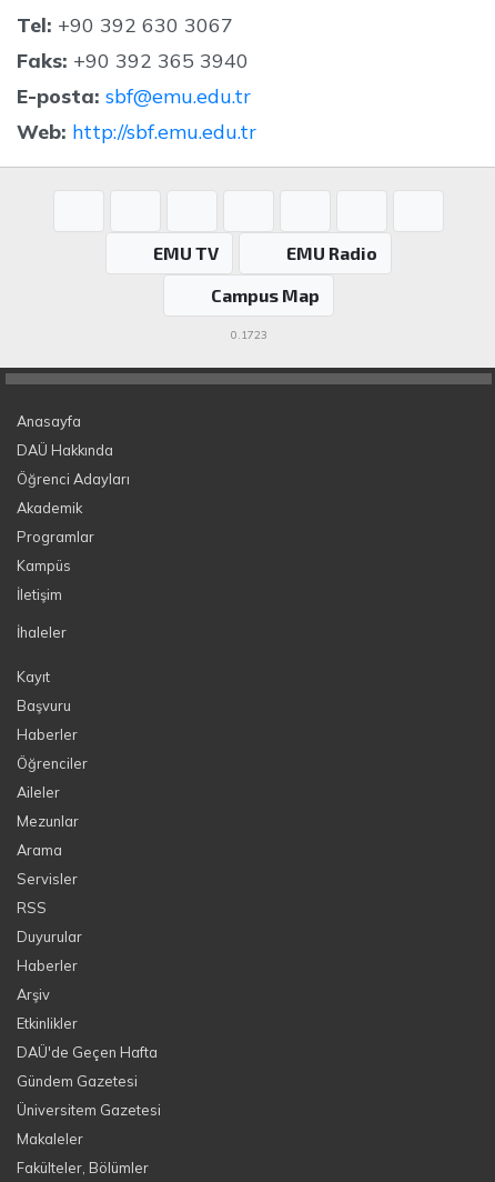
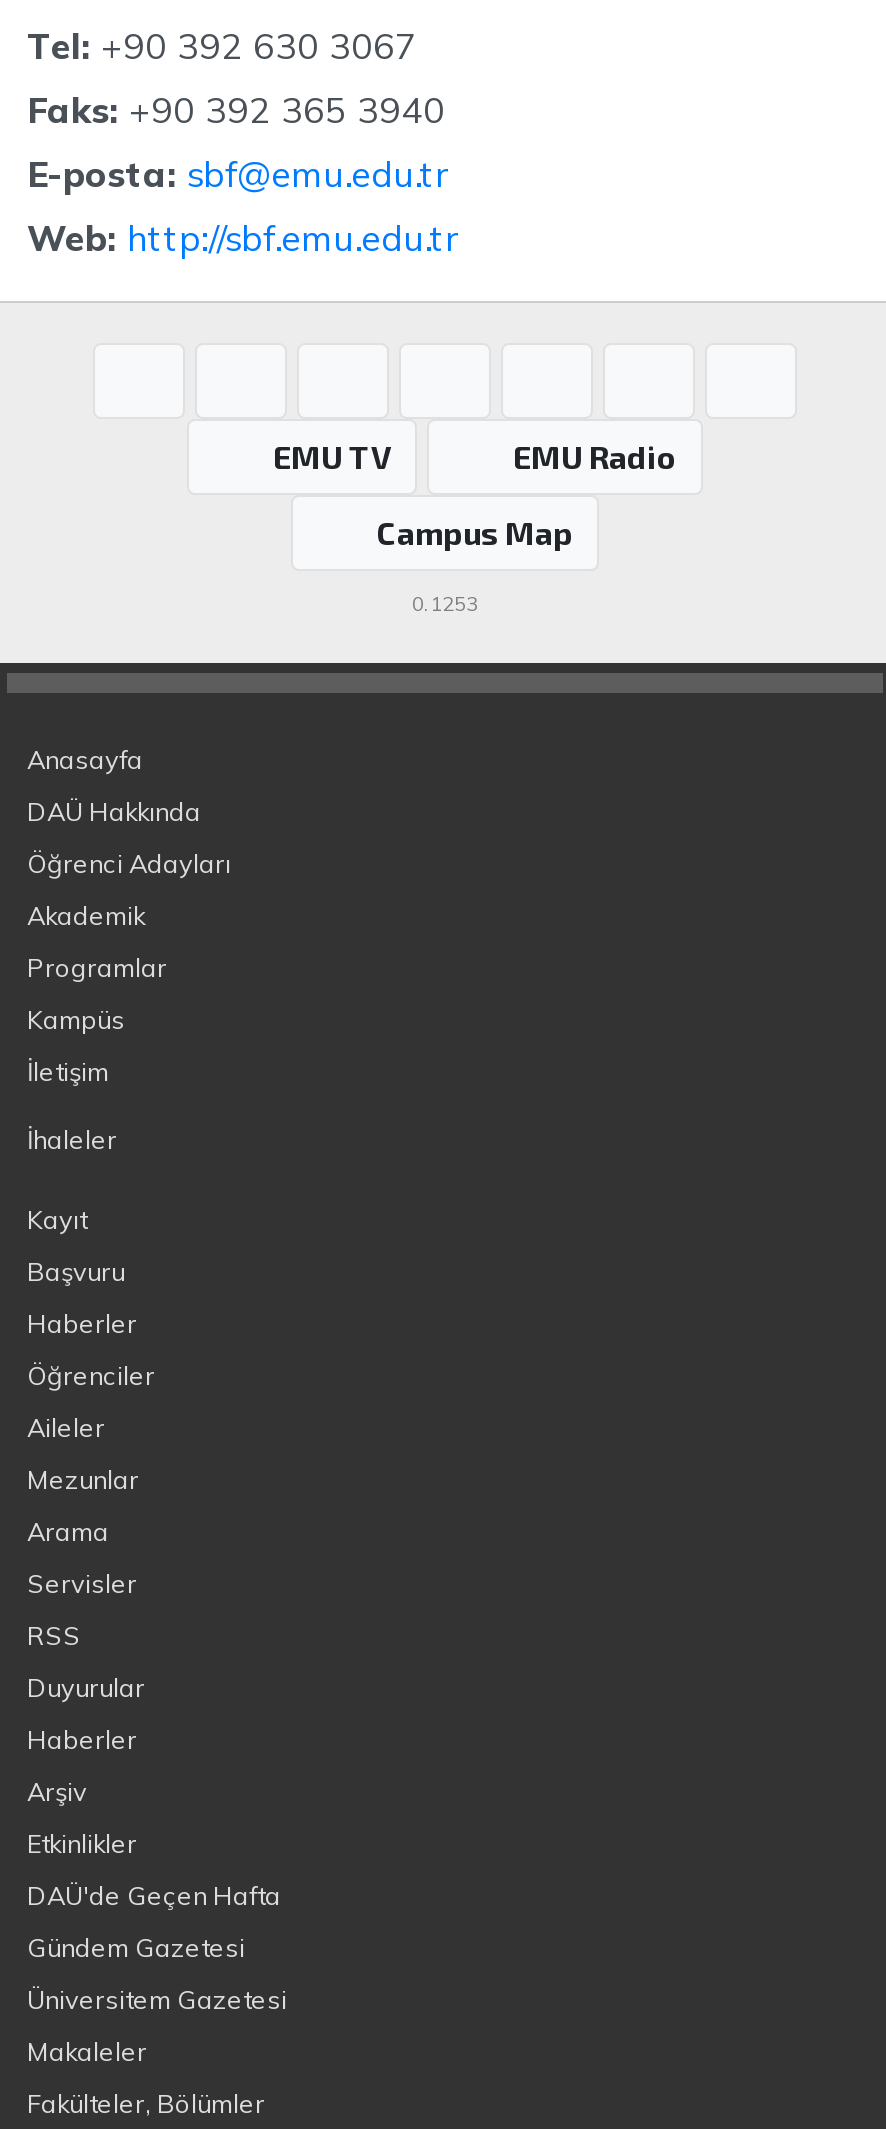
[230,328,267,342] 0.1723 -> [412,591,478,617] 0.1253

